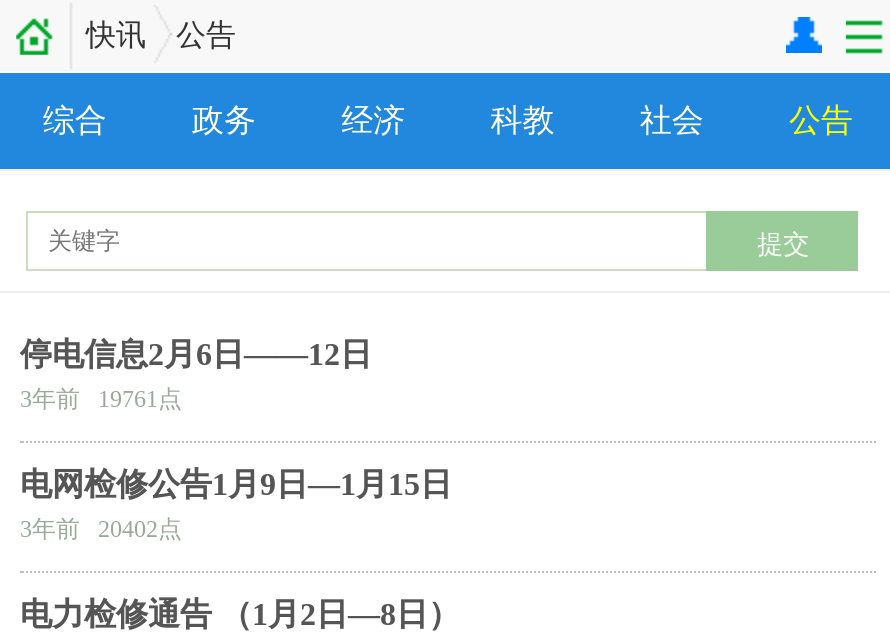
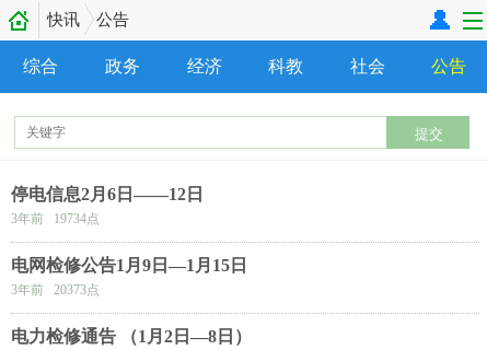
[20,385,182,413] 3年前 19761点 -> [11,211,100,226] 3年前 19734点
[20,515,182,543] 3年前 20402点 -> [11,282,100,297] 3年前 20373点

